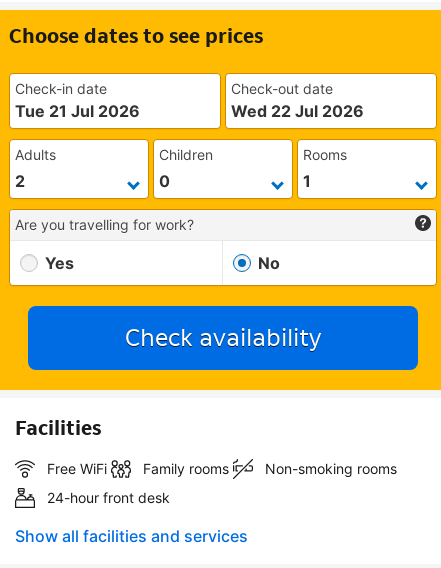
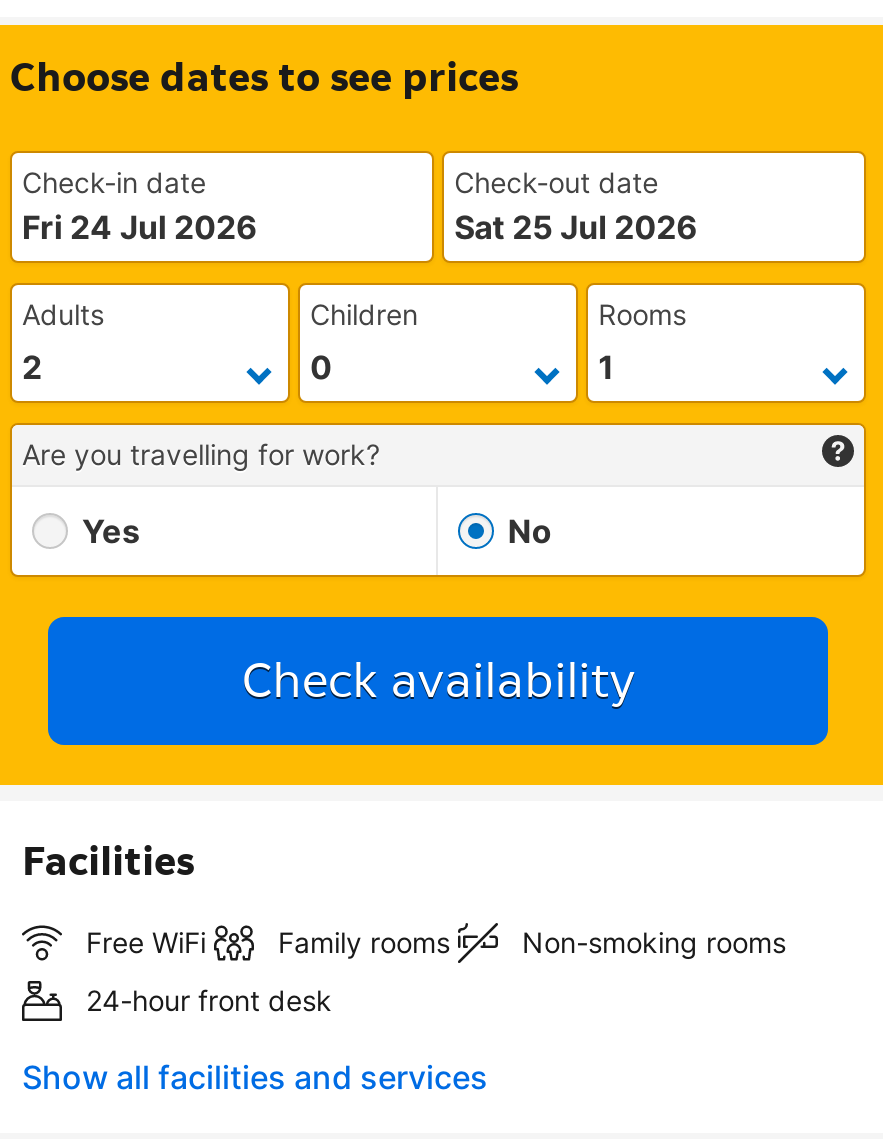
[15,101,140,121] Tue 21 Jul 2026 -> [22,207,258,247] Fri 24 Jul 2026
[231,101,364,121] Wed 22 Jul 2026 -> [454,207,698,247] Sat 25 Jul 2026

